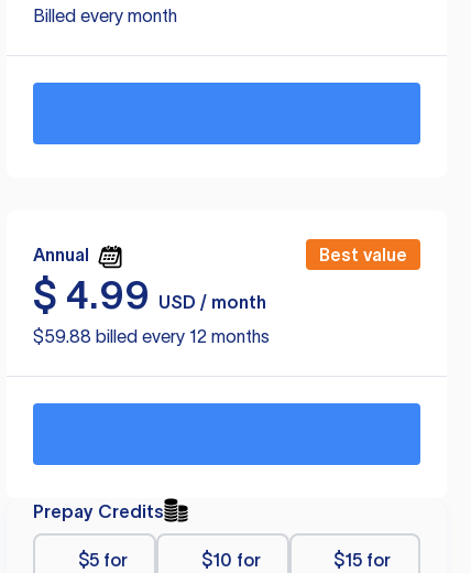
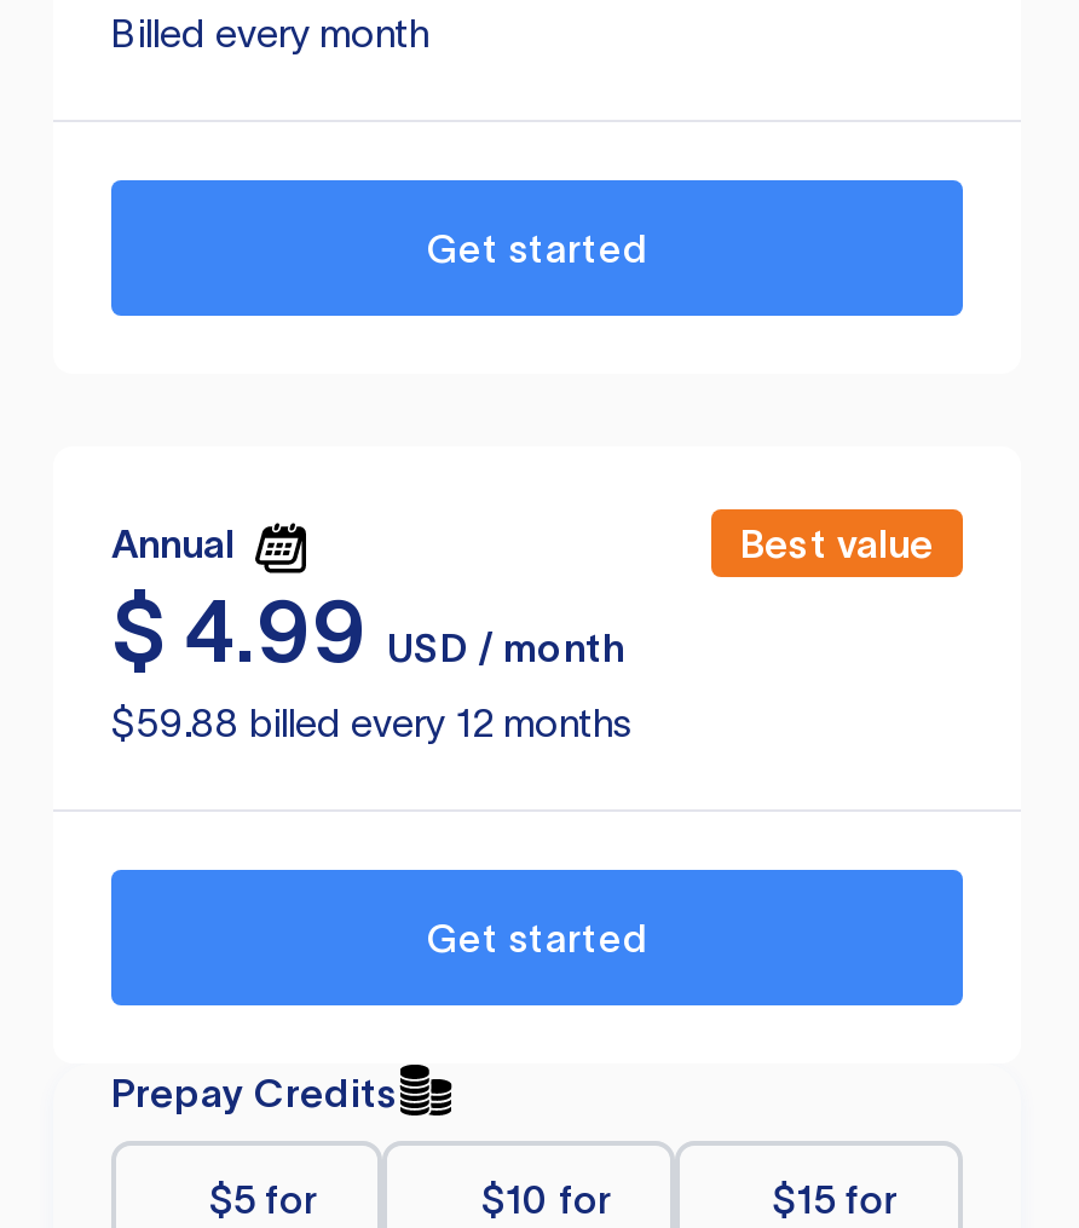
none -> [427,226,647,270] Get started
none -> [427,916,647,960] Get started

